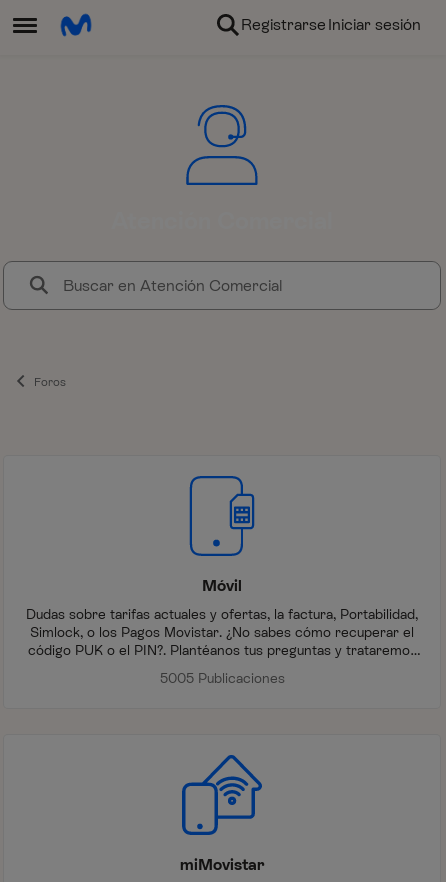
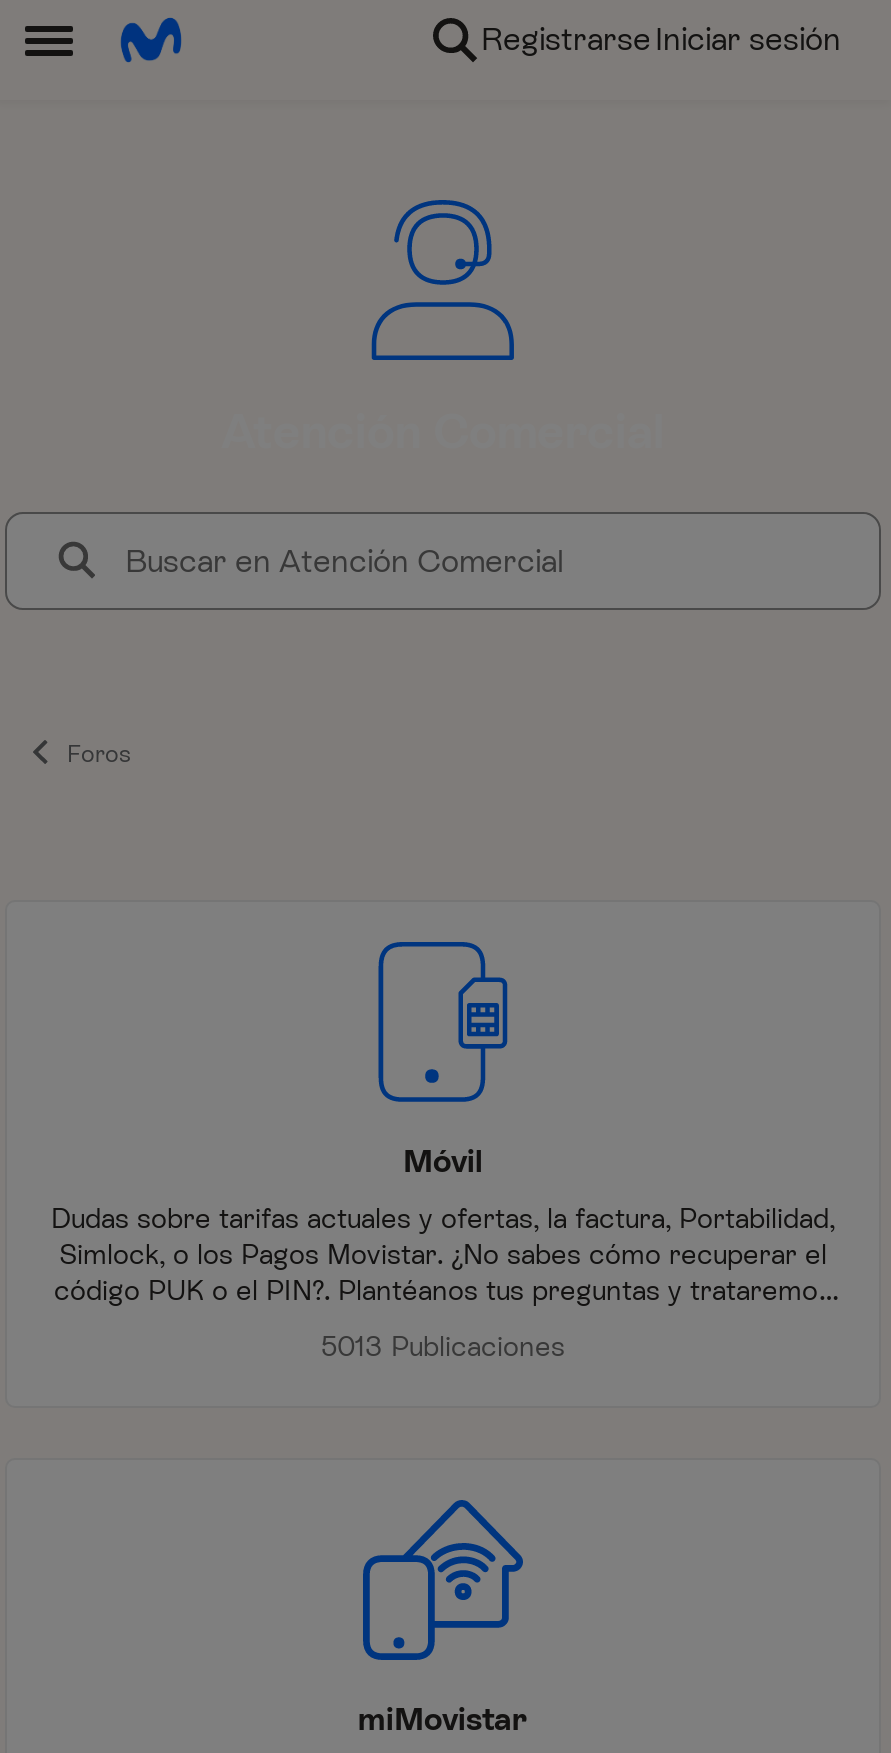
[159,670,284,687] 5005 Publicaciones -> [321,1330,565,1364] 5013 Publicaciones

